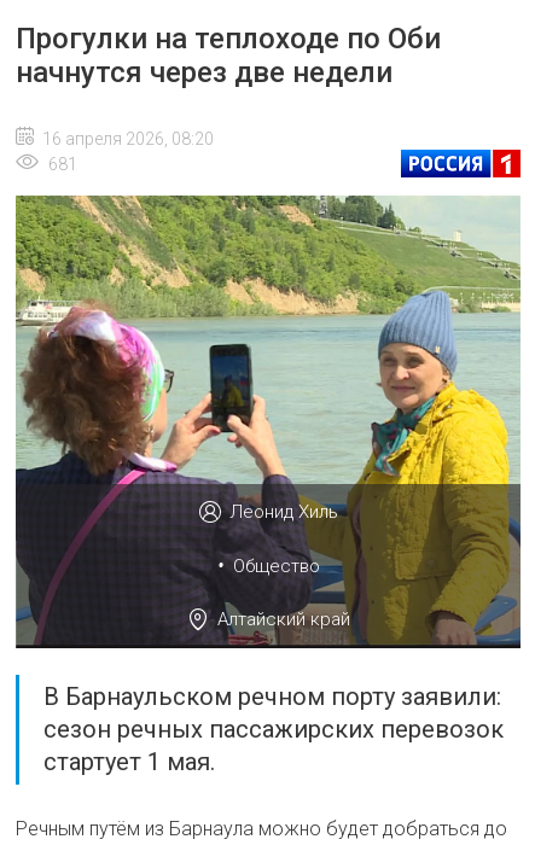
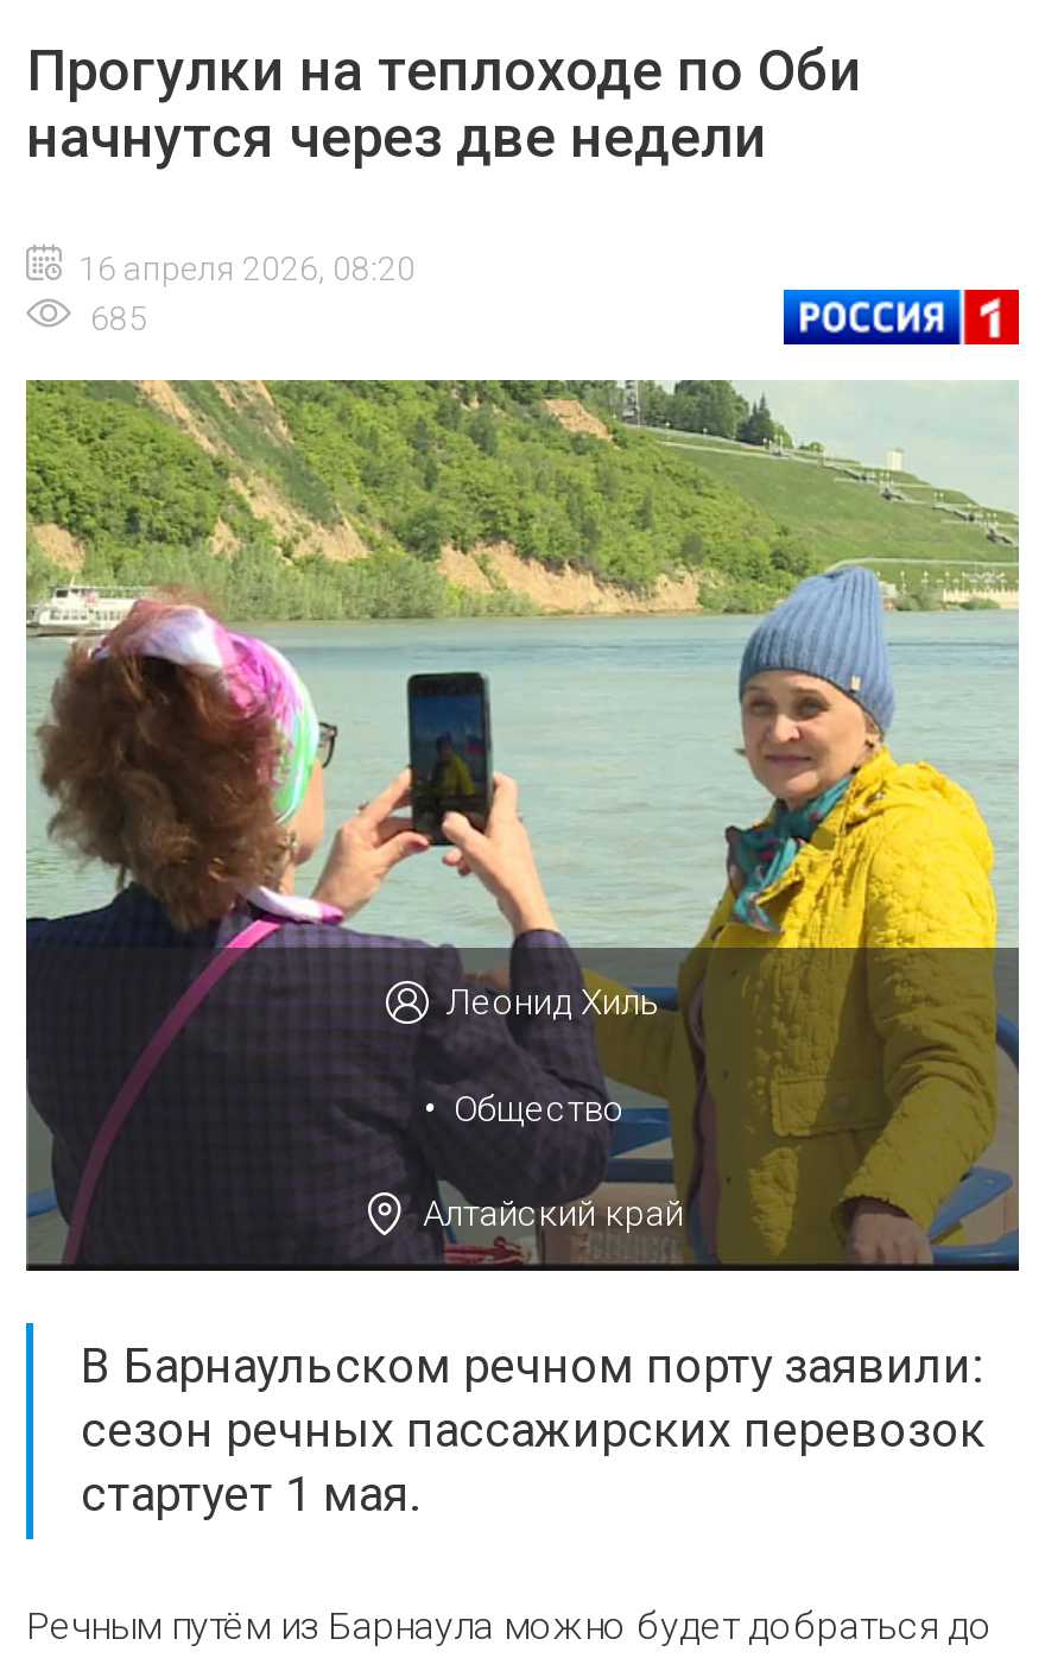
[45,154,77,174] 681 -> [83,299,147,337] 685

